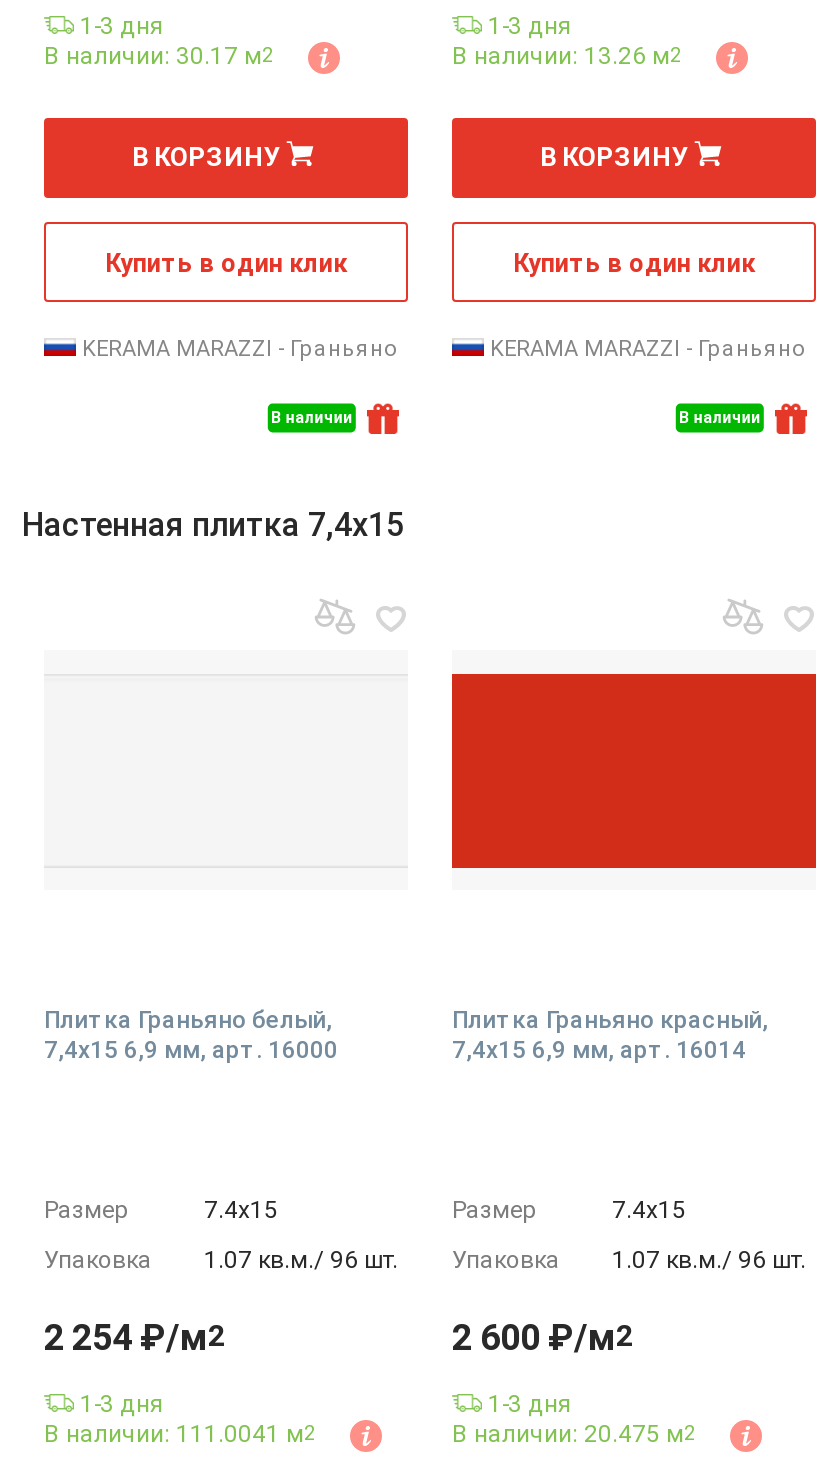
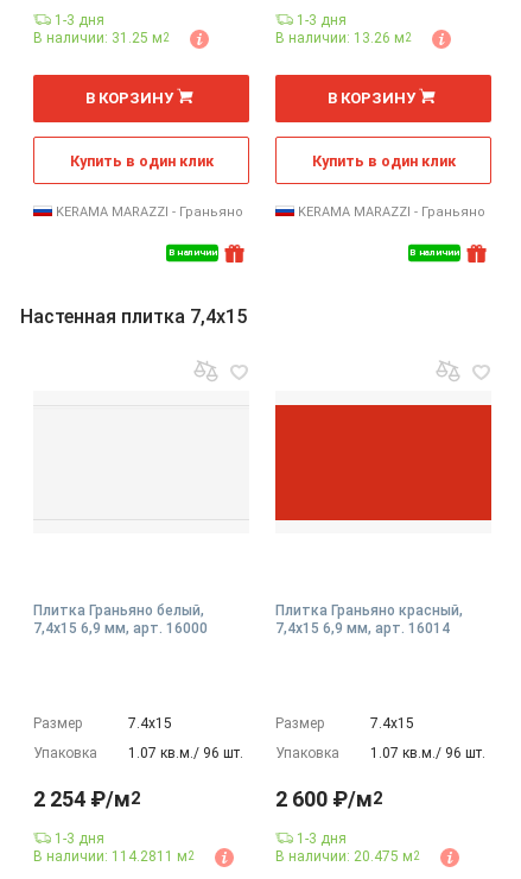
[44,42,274,70] В наличии: 30.17 м2 -> [33,30,170,46] В наличии: 31.25 м2
[44,1420,316,1448] В наличии: 111.0041 м2 -> [33,848,195,865] В наличии: 114.2811 м2

